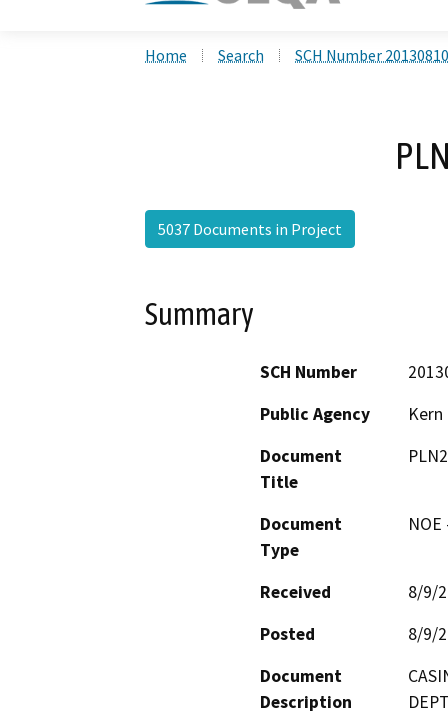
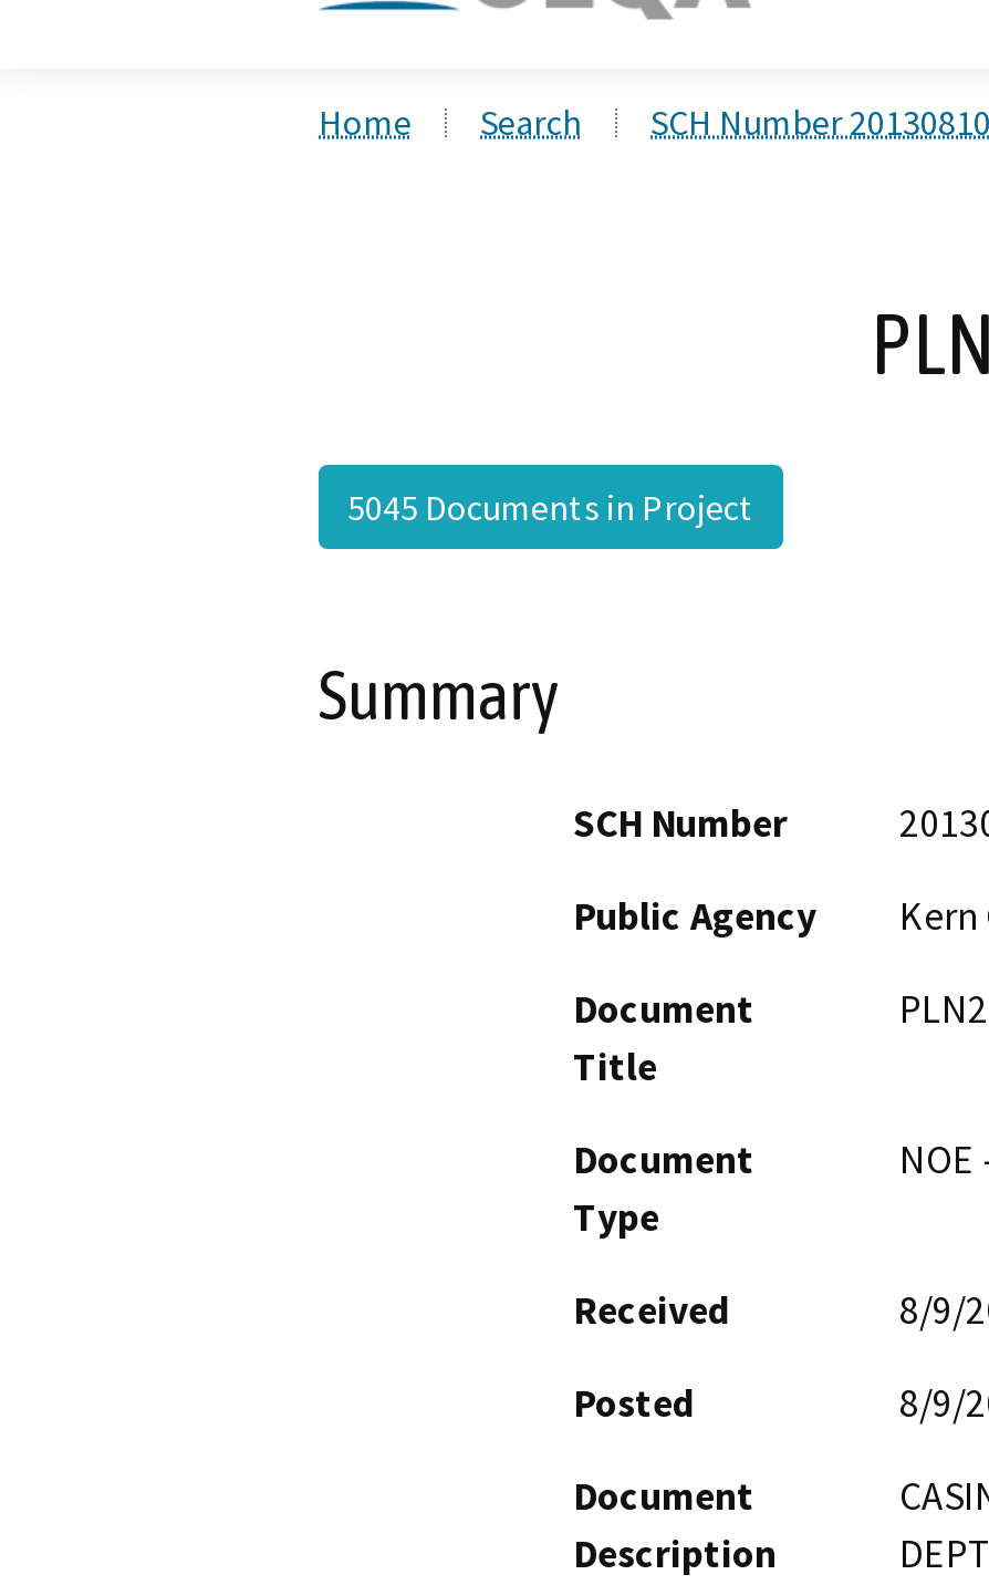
[158,219,342,239] 5037 Documents in Project -> [347,484,754,528] 5045 Documents in Project

